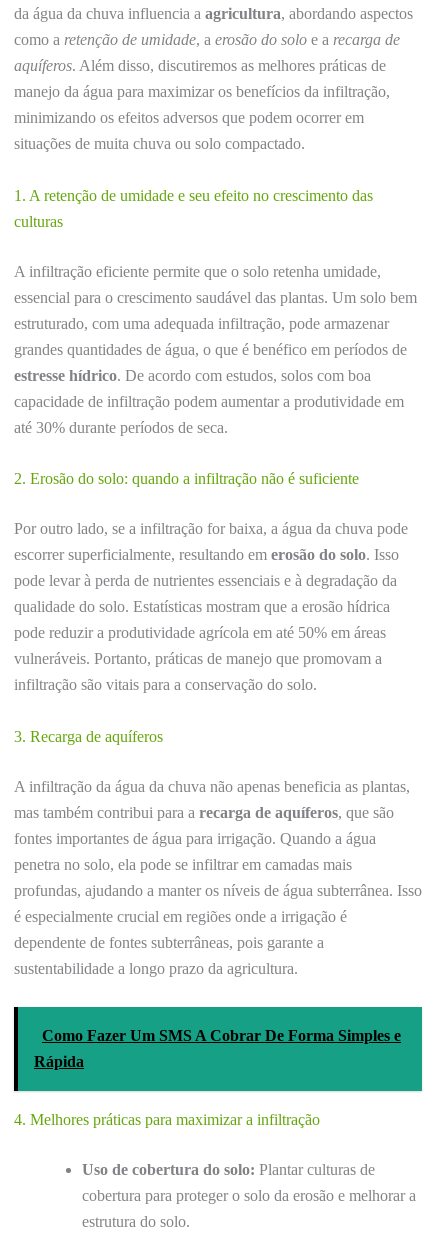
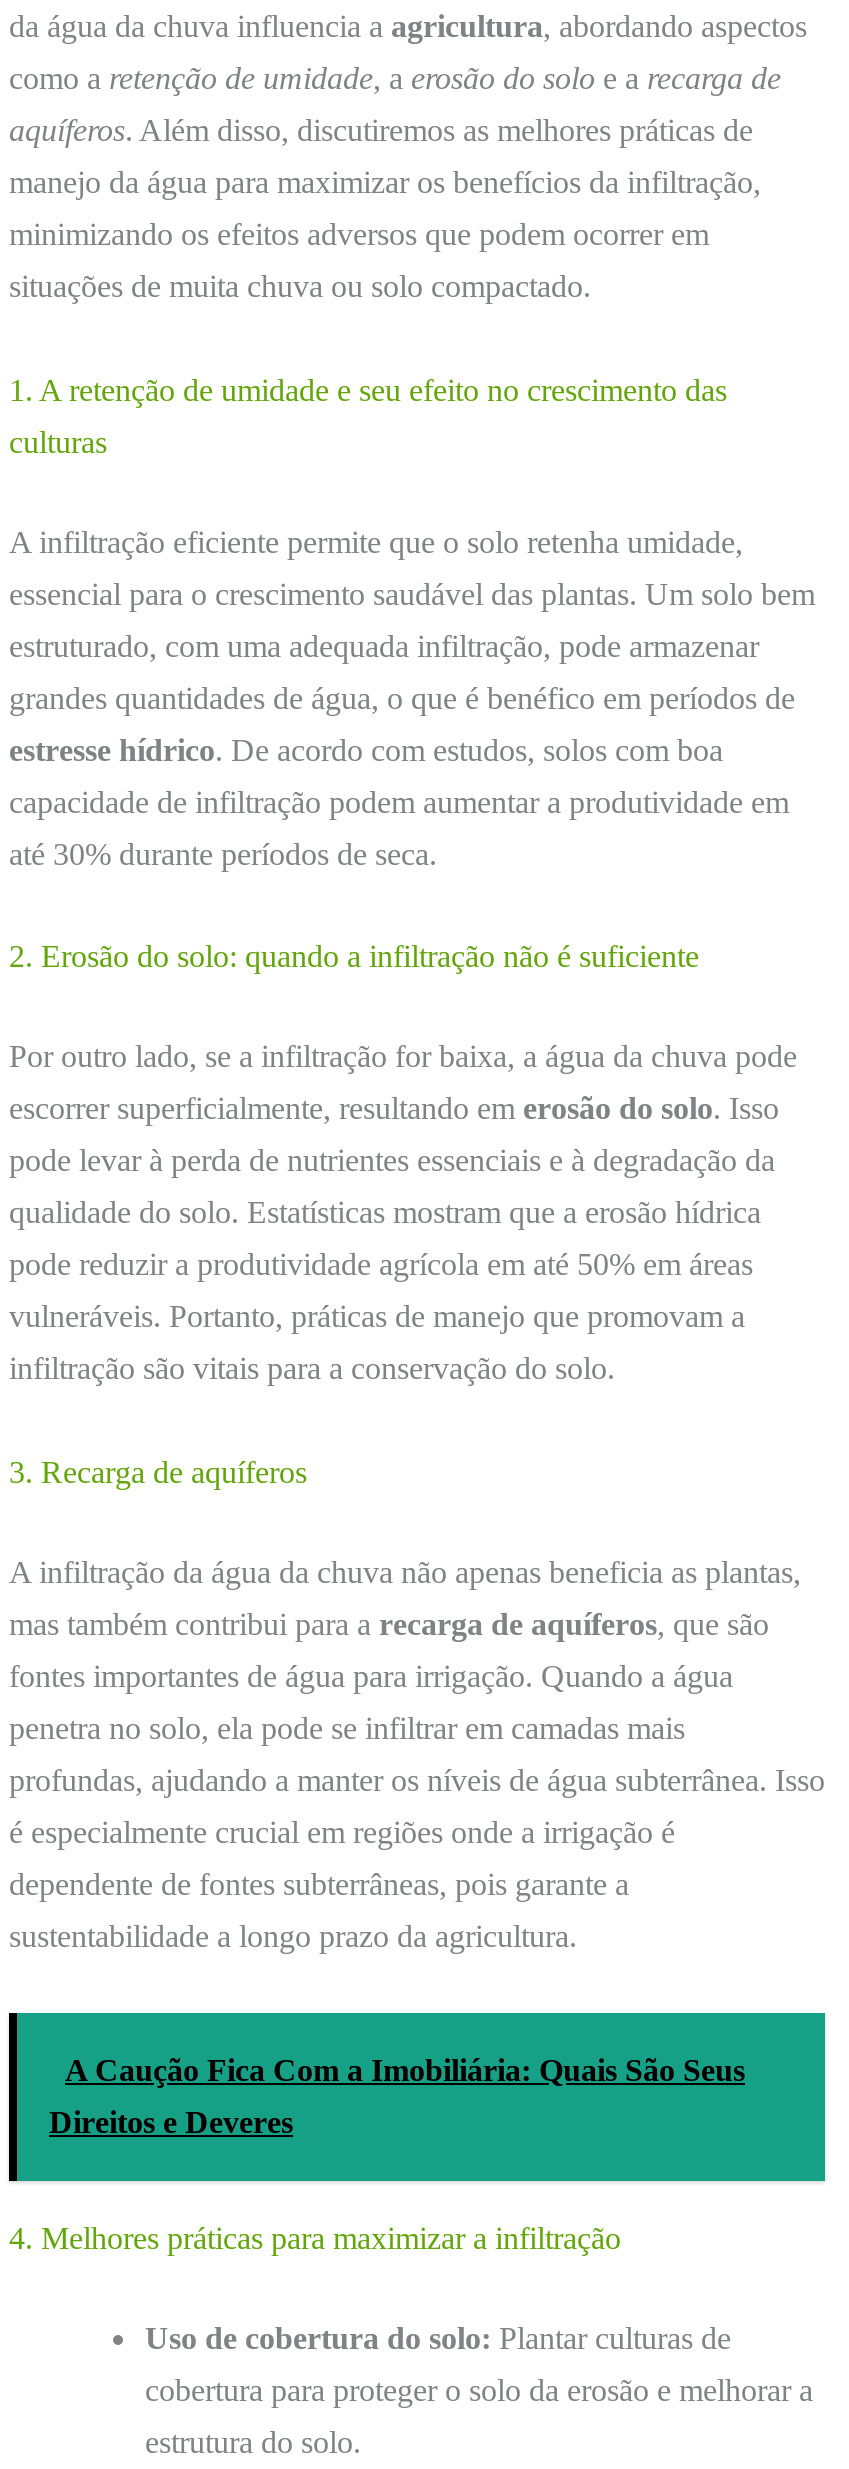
[42,1027,401,1044] Como Fazer Um SMS A Cobrar De Forma Simples e -> [65,2054,745,2088] A Caução Fica Com a Imobiliária: Quais São Seus
[34,1053,84,1070] Rápida -> [49,2106,293,2140] Direitos e Deveres

